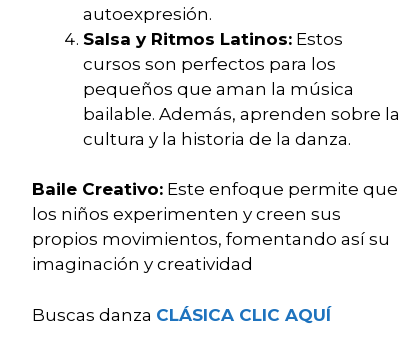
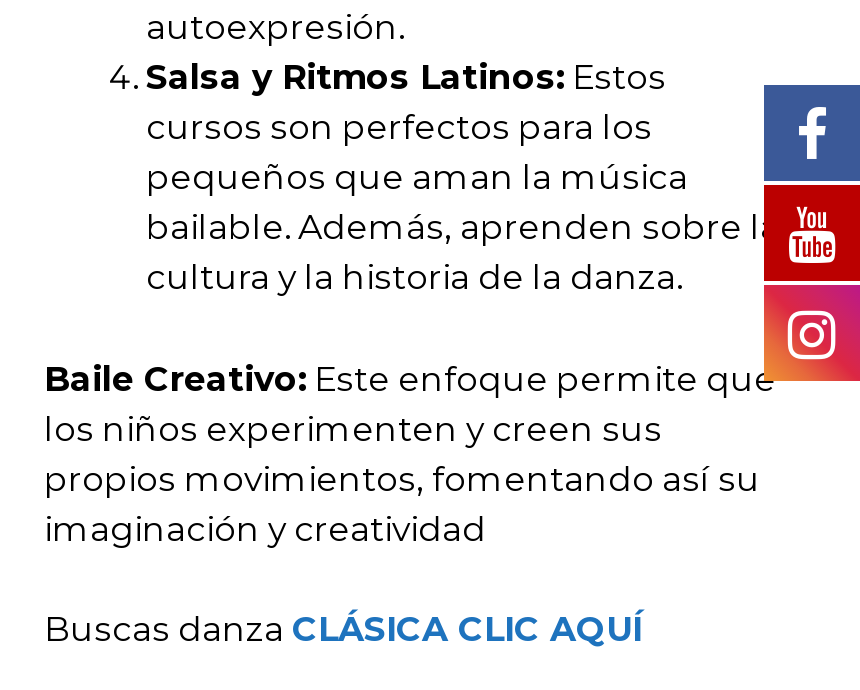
none -> [762,82,854,384] [image]

